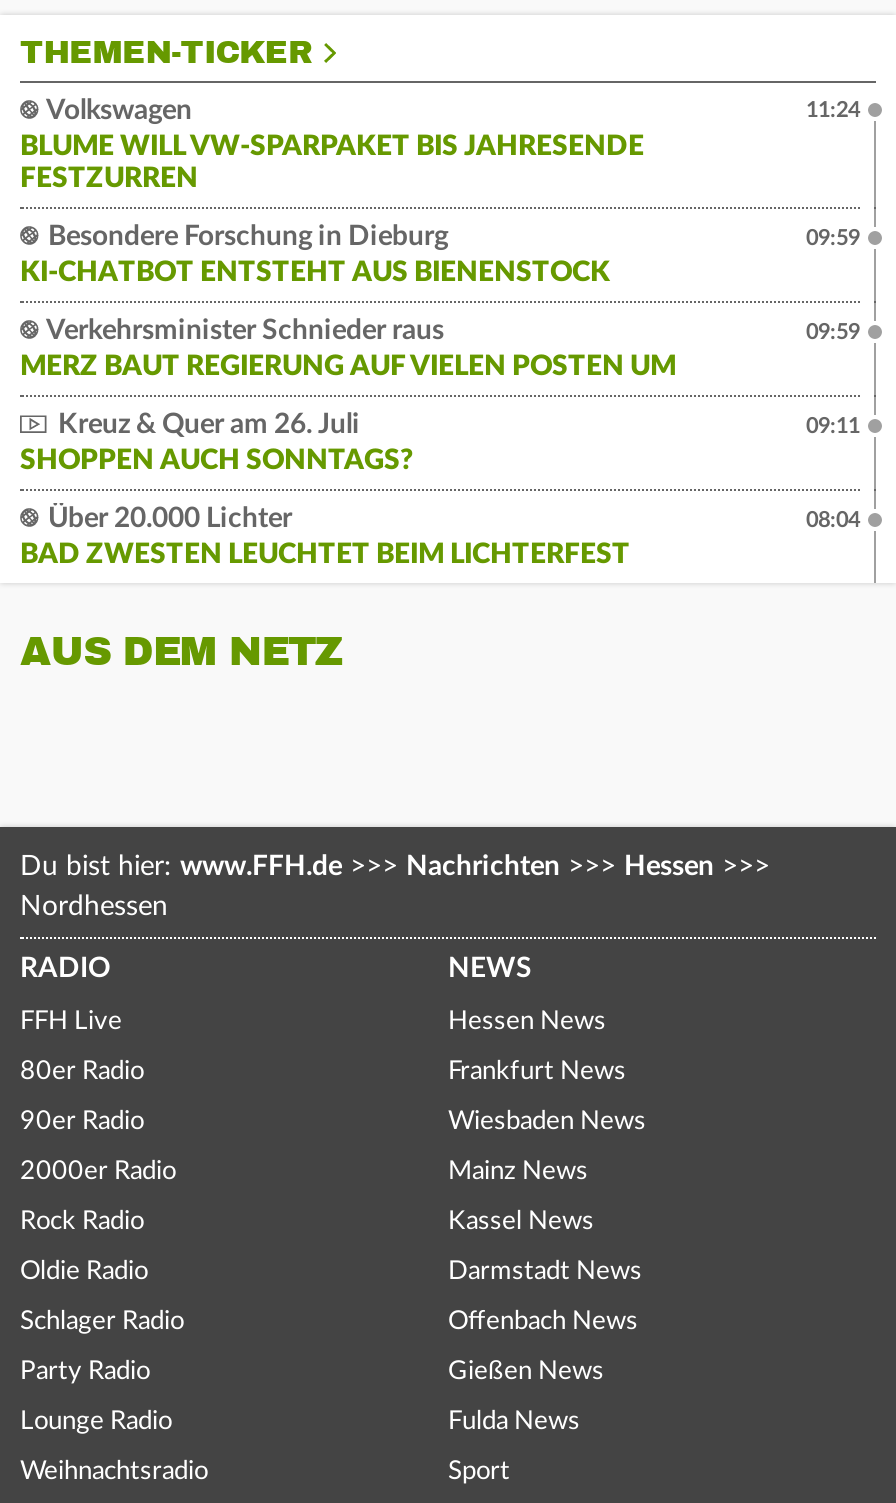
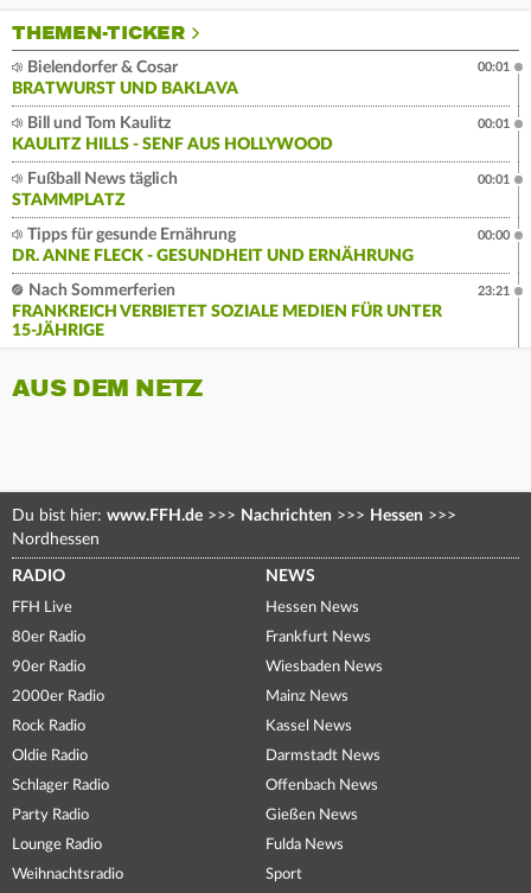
[20,97,644,193] Volkswagen | BLUME WILL VW-SPARPAKET BIS JAHRESENDE | FESTZURREN -> [12,60,238,97] Bielendorfer & Cosar | BRATWURST UND BAKLAVA
[806,99,860,121] 11:24 -> [478,61,510,74] 00:01
[20,223,610,287] Besondere Forschung in Dieburg | KI-CHATBOT ENTSTEHT AUS BIENENSTOCK -> [12,115,333,153] Bill und Tom Kaulitz | KAULITZ HILLS - SENF AUS HOLLYWOOD
[806,227,860,249] 09:59 -> [478,118,510,131] 00:01
[20,317,676,381] Verkehrsminister Schnieder raus | MERZ BAUT REGIERUNG AUF VIELEN POSTEN UM -> [12,171,178,209] Fußball News täglich | STAMMPLATZ
[806,321,860,343] 09:59 -> [478,173,510,186] 00:01
[20,411,414,475] Kreuz & Quer am 26. Juli | SHOPPEN AUCH SONNTAGS? -> [12,227,414,265] Tipps für gesunde Ernährung | DR. ANNE FLECK - GESUNDHEIT UND ERNÄHRUNG
[806,415,860,437] 09:11 -> [478,229,510,242] 00:00
[20,505,630,569] Über 20.000 Lichter | BAD ZWESTEN LEUCHTET BEIM LICHTERFEST -> [12,282,442,339] Nach Sommerferien | FRANKREICH VERBIETET SOZIALE MEDIEN FÜR UNTER | 15-JÄHRIGE
[806,509,860,531] 08:04 -> [478,285,510,298] 23:21

